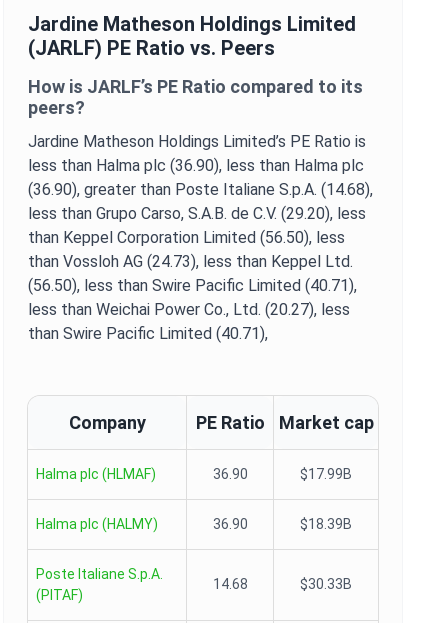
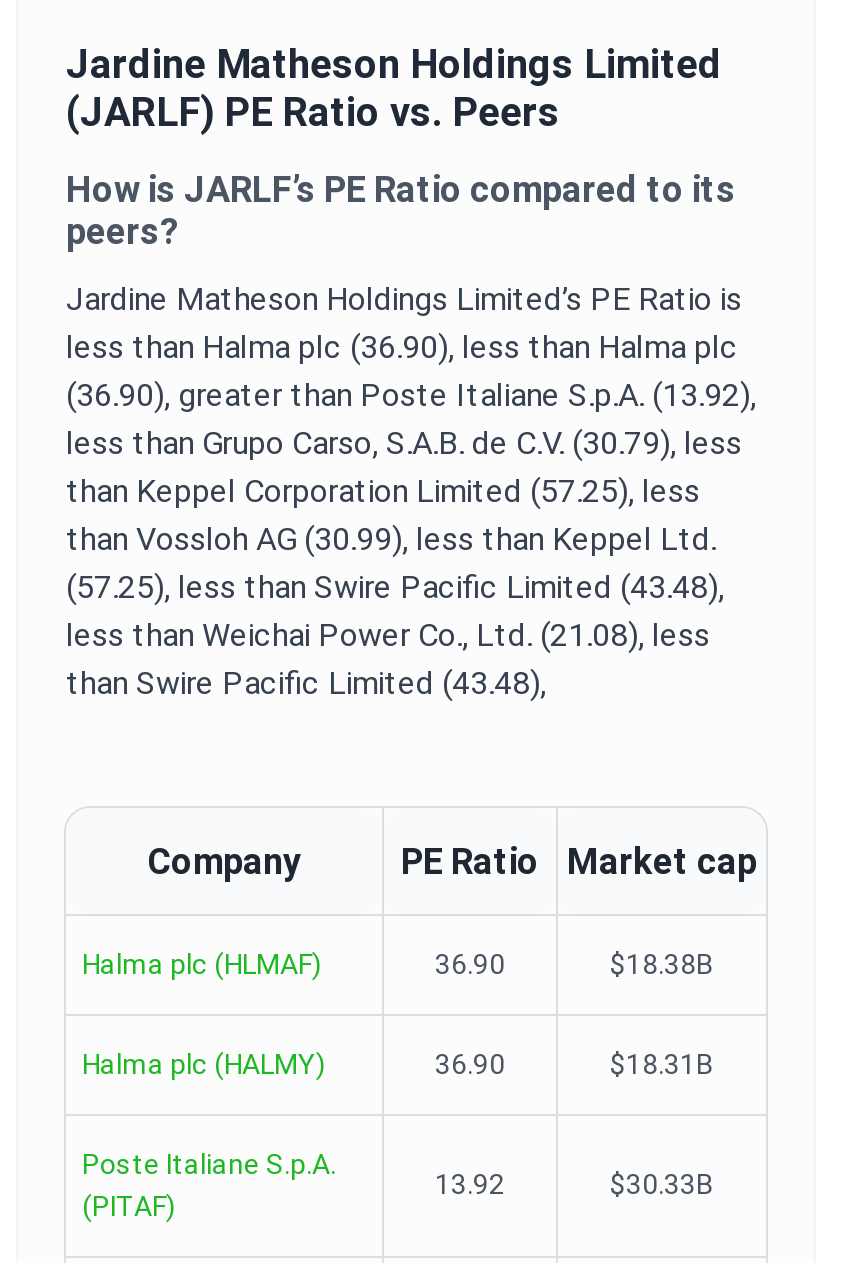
[28,180,373,199] (36.90), greater than Poste Italiane S.p.A. (14.68), -> [66,376,756,414] (36.90), greater than Poste Italiane S.p.A. (13.92),
[28,204,366,223] less than Grupo Carso, S.A.B. de C.V. (29.20), less -> [66,424,742,462] less than Grupo Carso, S.A.B. de C.V. (30.79), less
[28,228,345,247] than Keppel Corporation Limited (56.50), less -> [66,472,700,510] than Keppel Corporation Limited (57.25), less
[28,252,353,271] than Vossloh AG (24.73), less than Keppel Ltd. -> [66,520,716,558] than Vossloh AG (30.99), less than Keppel Ltd.
[28,276,357,295] (56.50), less than Swire Pacific Limited (40.71), -> [66,568,724,606] (57.25), less than Swire Pacific Limited (43.48),
[28,300,350,319] less than Weichai Power Co., Ltd. (20.27), less -> [66,616,710,654] less than Weichai Power Co., Ltd. (21.08), less
[28,324,268,343] than Swire Pacific Limited (40.71), -> [66,664,546,702] than Swire Pacific Limited (43.48),
[300,466,352,482] $17.99B -> [610,948,714,980] $18.38B
[300,516,352,532] $18.39B -> [610,1048,714,1080] $18.31B
[212,576,247,592] 14.68 -> [435,1168,505,1200] 13.92

